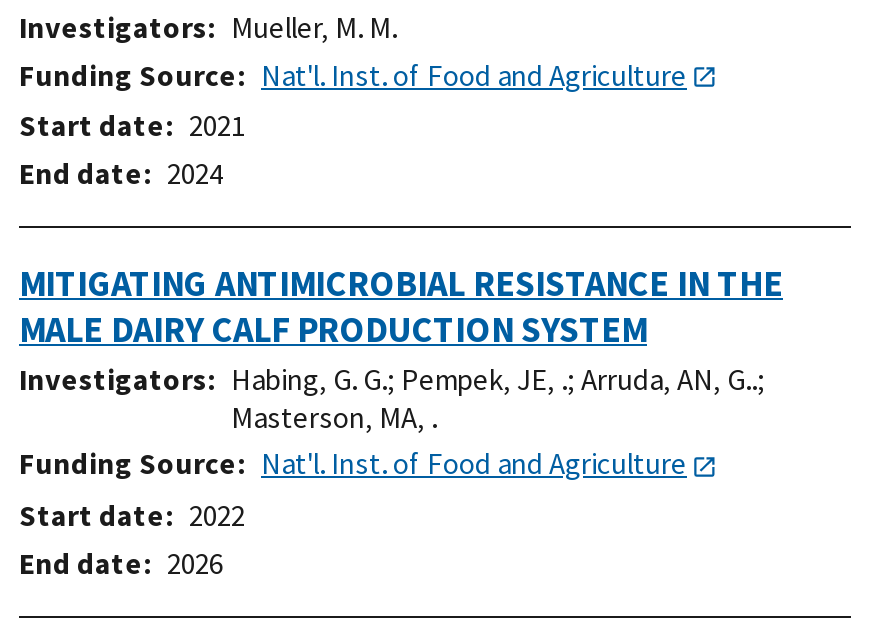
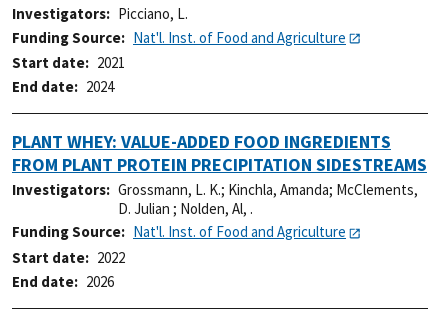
[231,7,397,45] Mueller, M. M. -> [118,4,188,23] Picciano, L.
[19,260,783,352] MITIGATING ANTIMICROBIAL RESISTANCE IN THE | MALE DAIRY CALF PRODUCTION SYSTEM -> [12,130,427,176] PLANT WHEY: VALUE-ADDED FOOD INGREDIENTS | FROM PLANT PROTEIN PRECIPITATION SIDESTREAMS
[231,361,765,437] Habing, G. G.; Pempek, JE, .; Arruda, AN, G..; | Masterson, MA, . -> [118,180,418,218] Grossmann, L. K.; Kinchla, Amanda; McClements, | D. Julian; Nolden, Al, .

